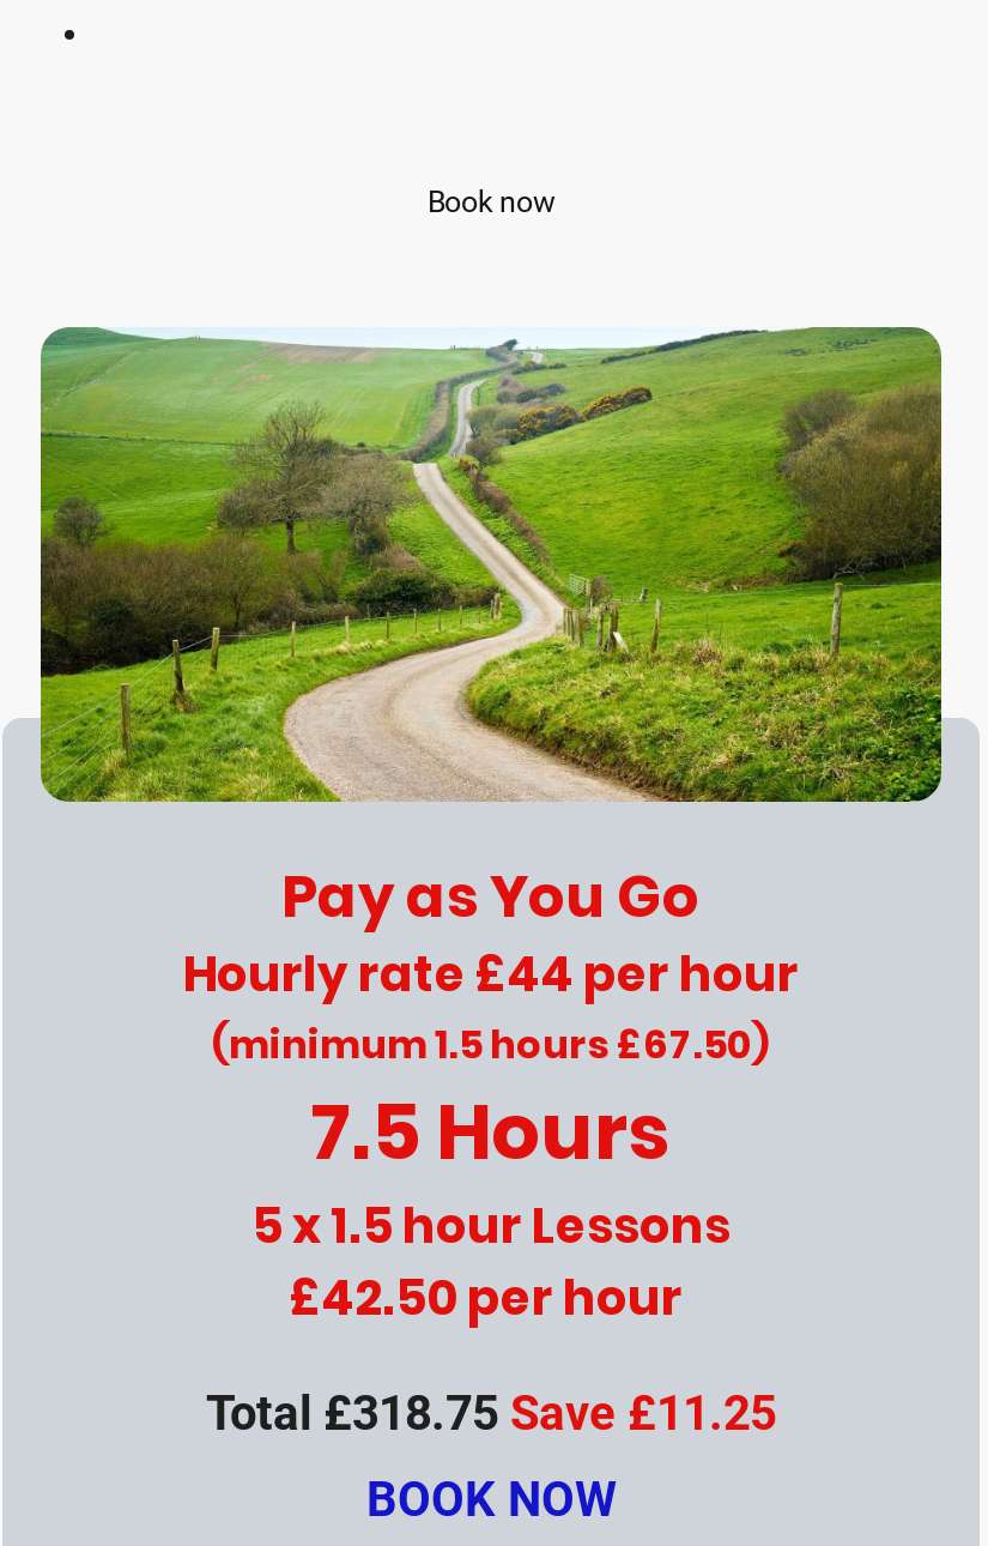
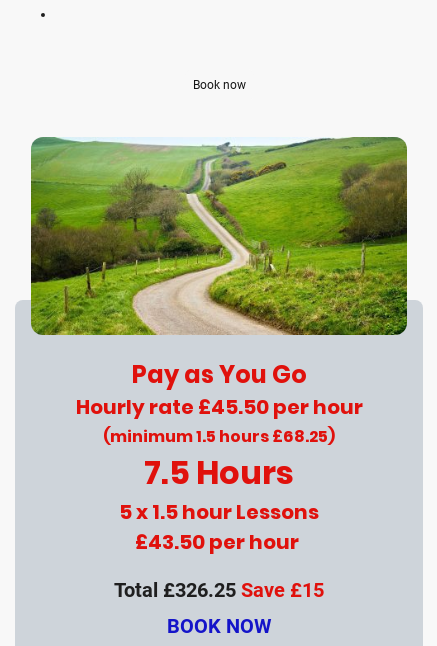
[183,940,799,1007] Hourly rate £44 per hour -> [75,392,362,420] Hourly rate £45.50 per hour
[212,1017,770,1072] (minimum 1.5 hours £67.50) -> [103,424,335,447] (minimum 1.5 hours £68.25)
[290,1264,692,1331] £42.50 per hour -> [135,527,303,555] £43.50 per hour
[206,1385,776,1442] Total £318.75 Save £11.25 -> [114,578,324,602] Total £326.25 Save £15

